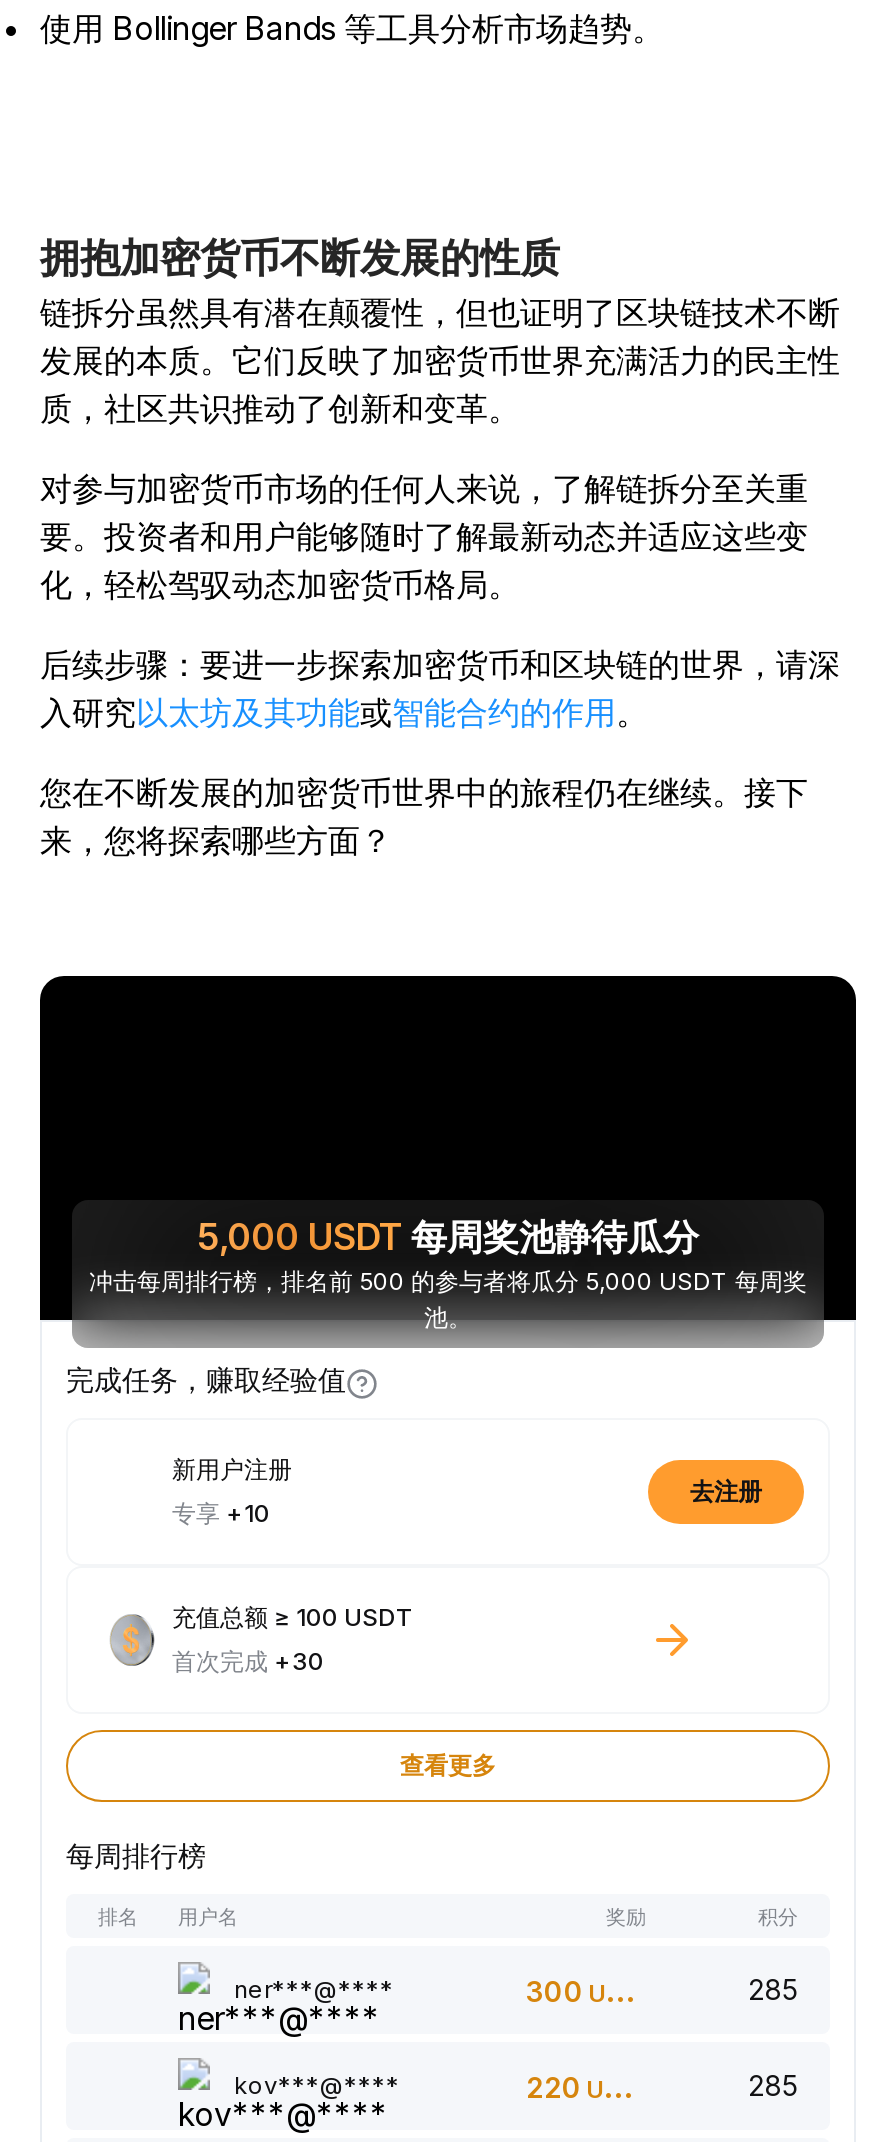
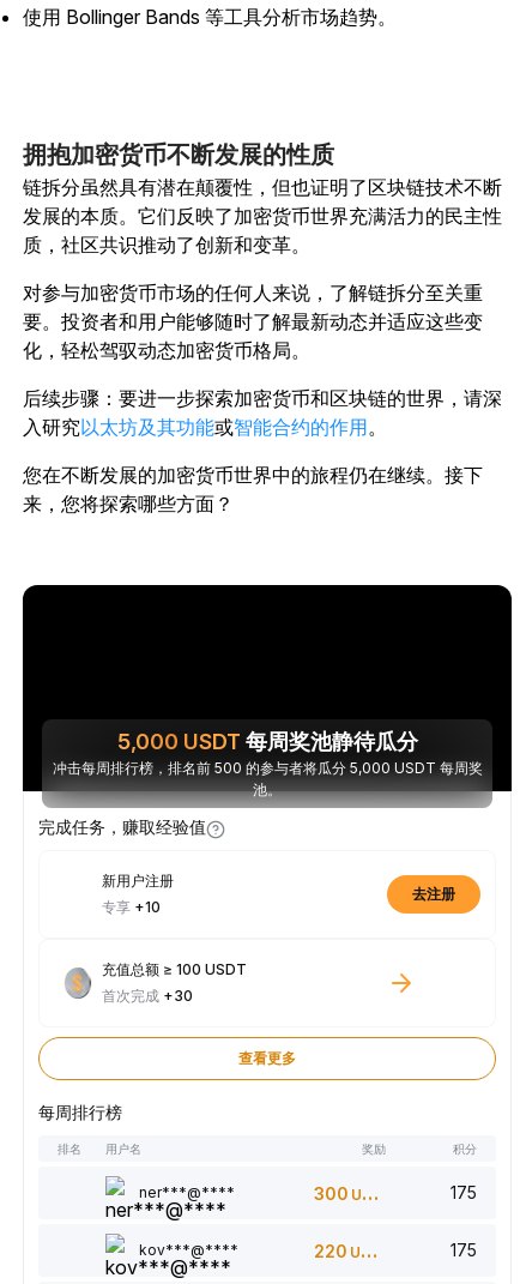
[748,1972,798,2006] 285 -> [451,1182,477,1202] 175
[748,2068,798,2102] 285 -> [451,1240,477,1260] 175

